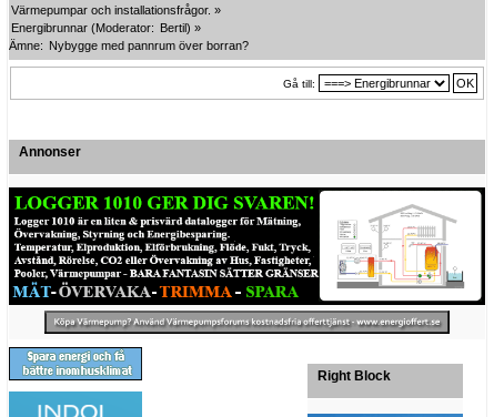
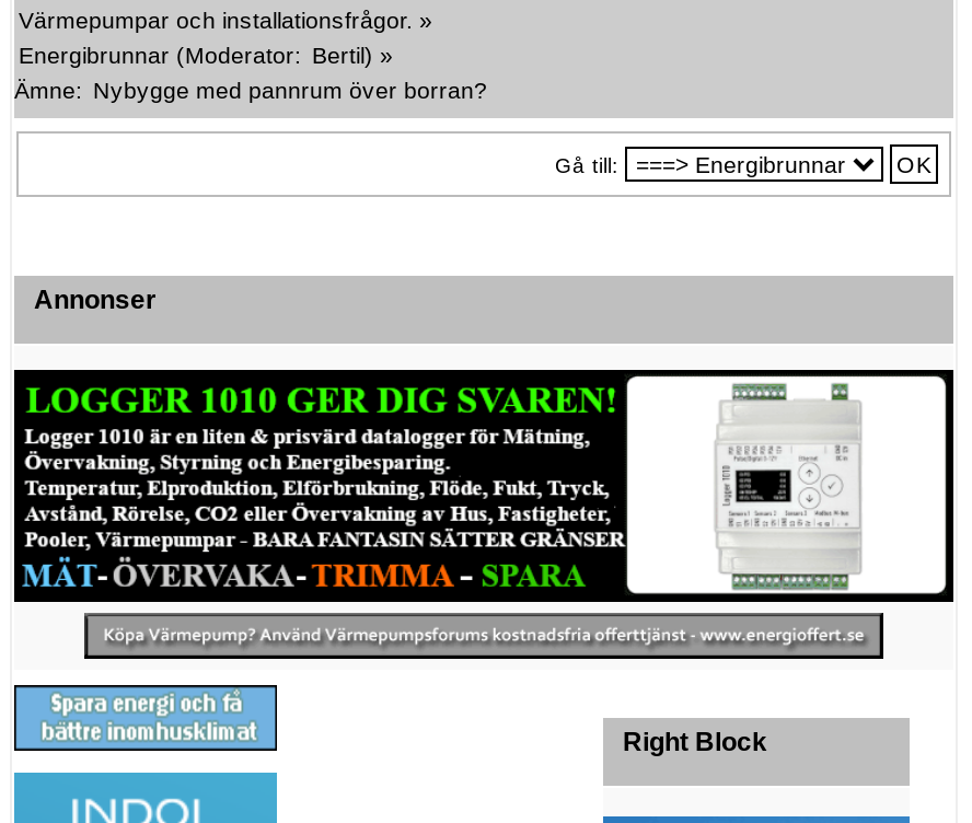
[336,194,465,299] [image] -> [662,383,912,593] [image]

